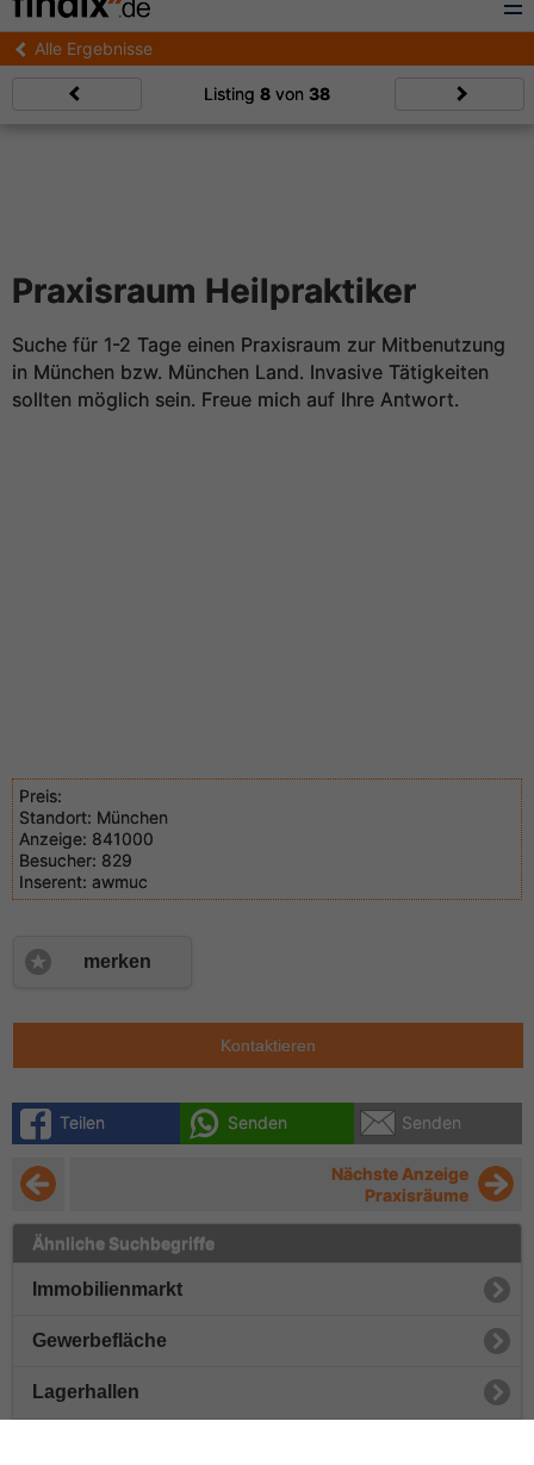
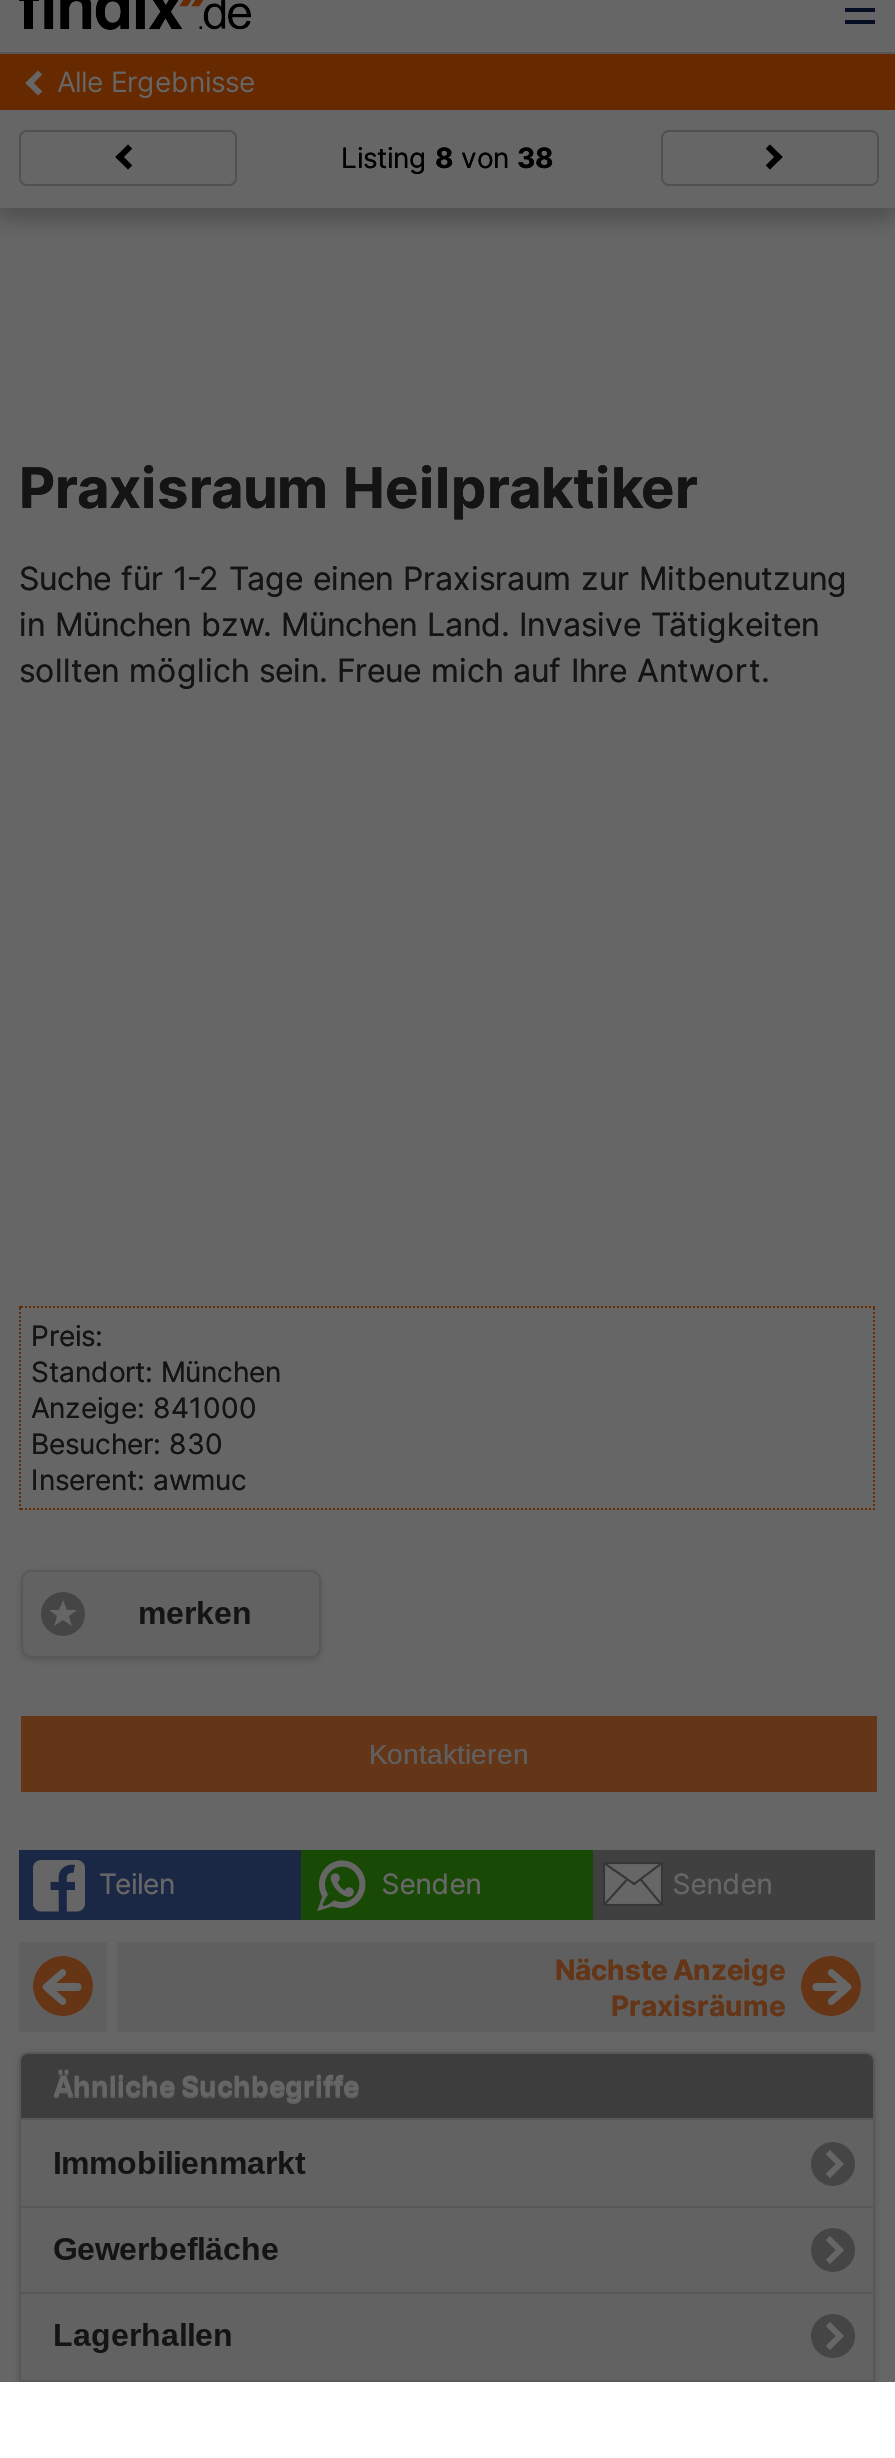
[19,850,132,870] Besucher: 829 -> [31,1426,223,1460] Besucher: 830

